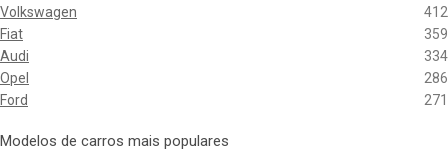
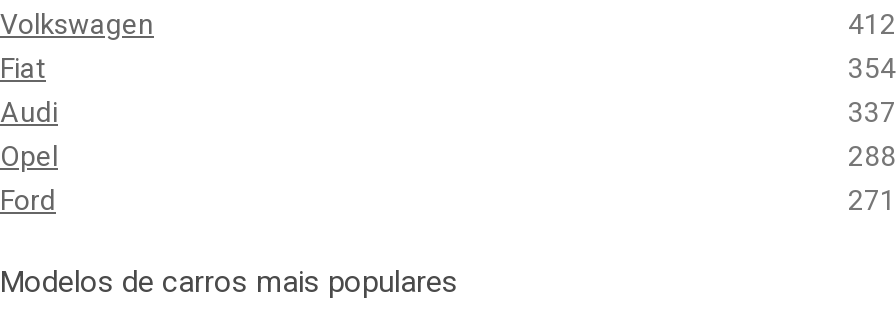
[424,26,448,42] 359 -> [848,52,896,84] 354
[424,48,448,64] 334 -> [848,96,896,128] 337
[424,70,448,86] 286 -> [848,140,896,172] 288

